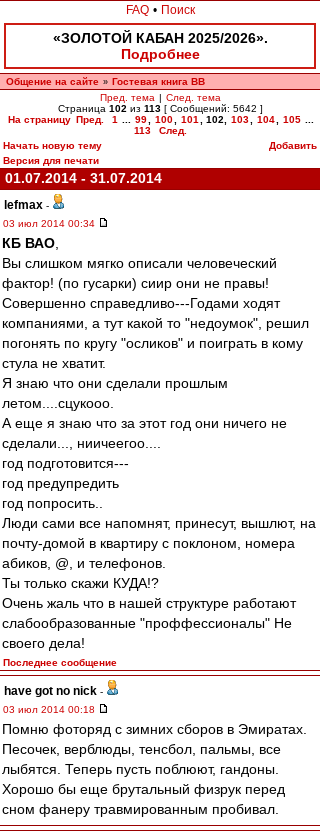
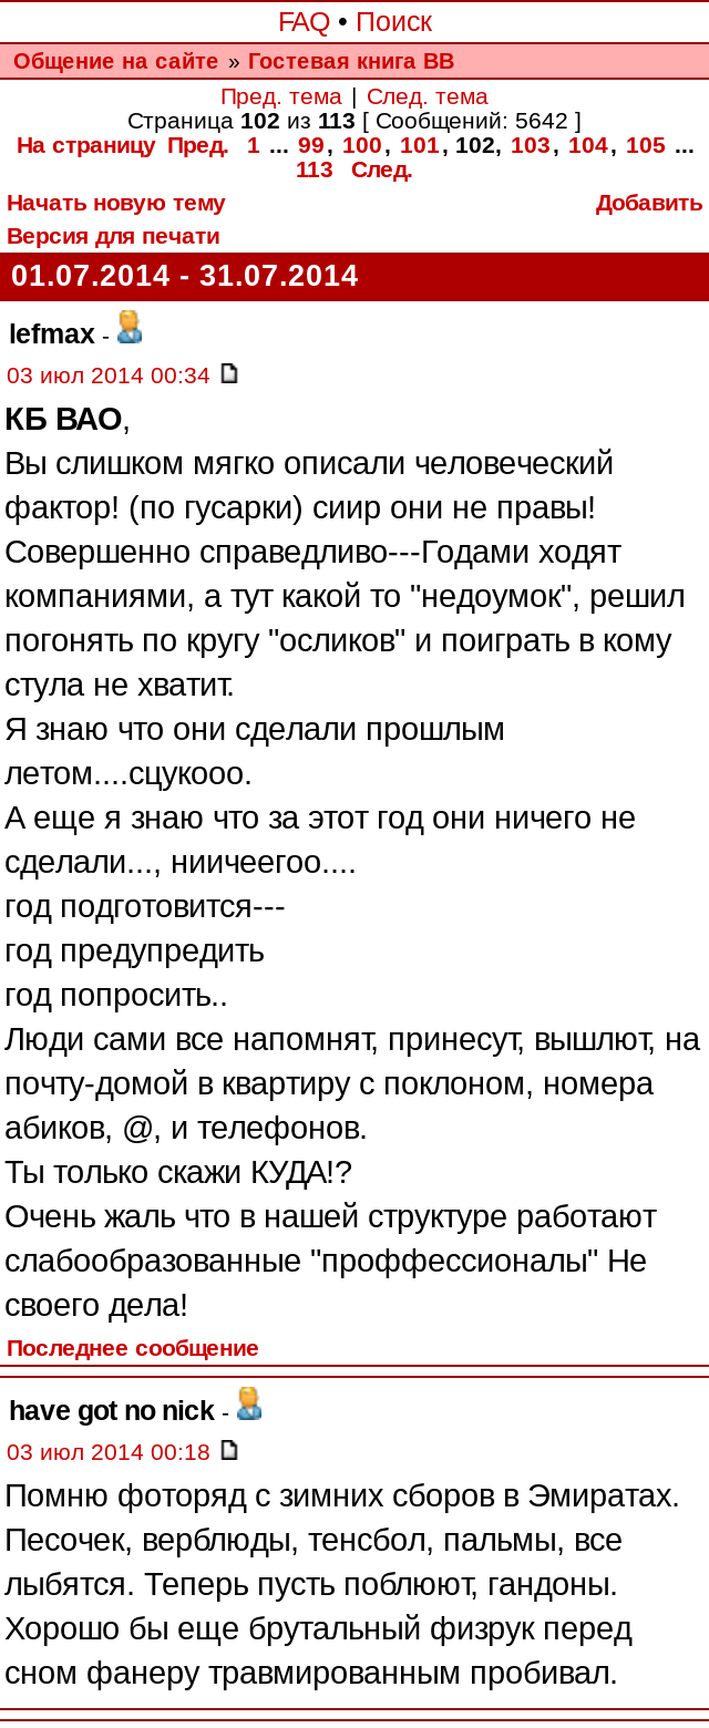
[52,30,267,62] «ЗОЛОТОЙ КАБАН 2025/2026». | Подробнее -> none

